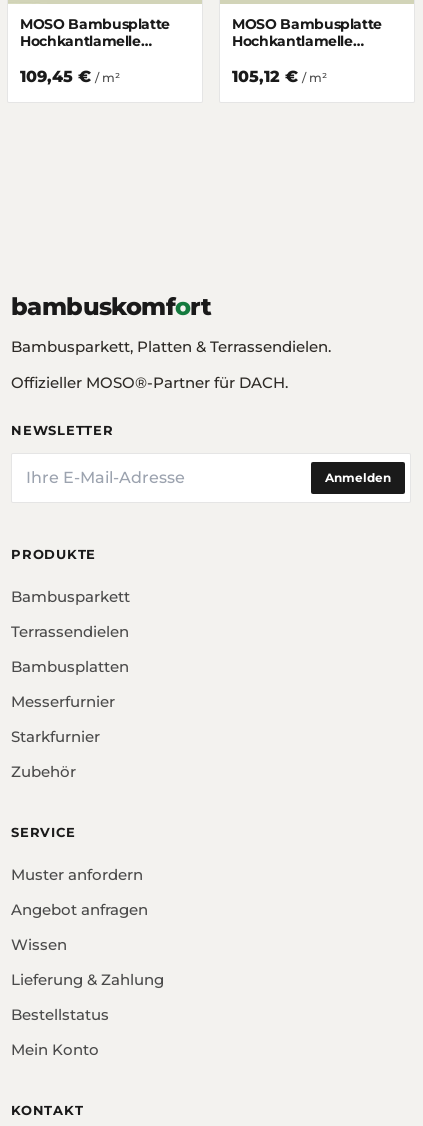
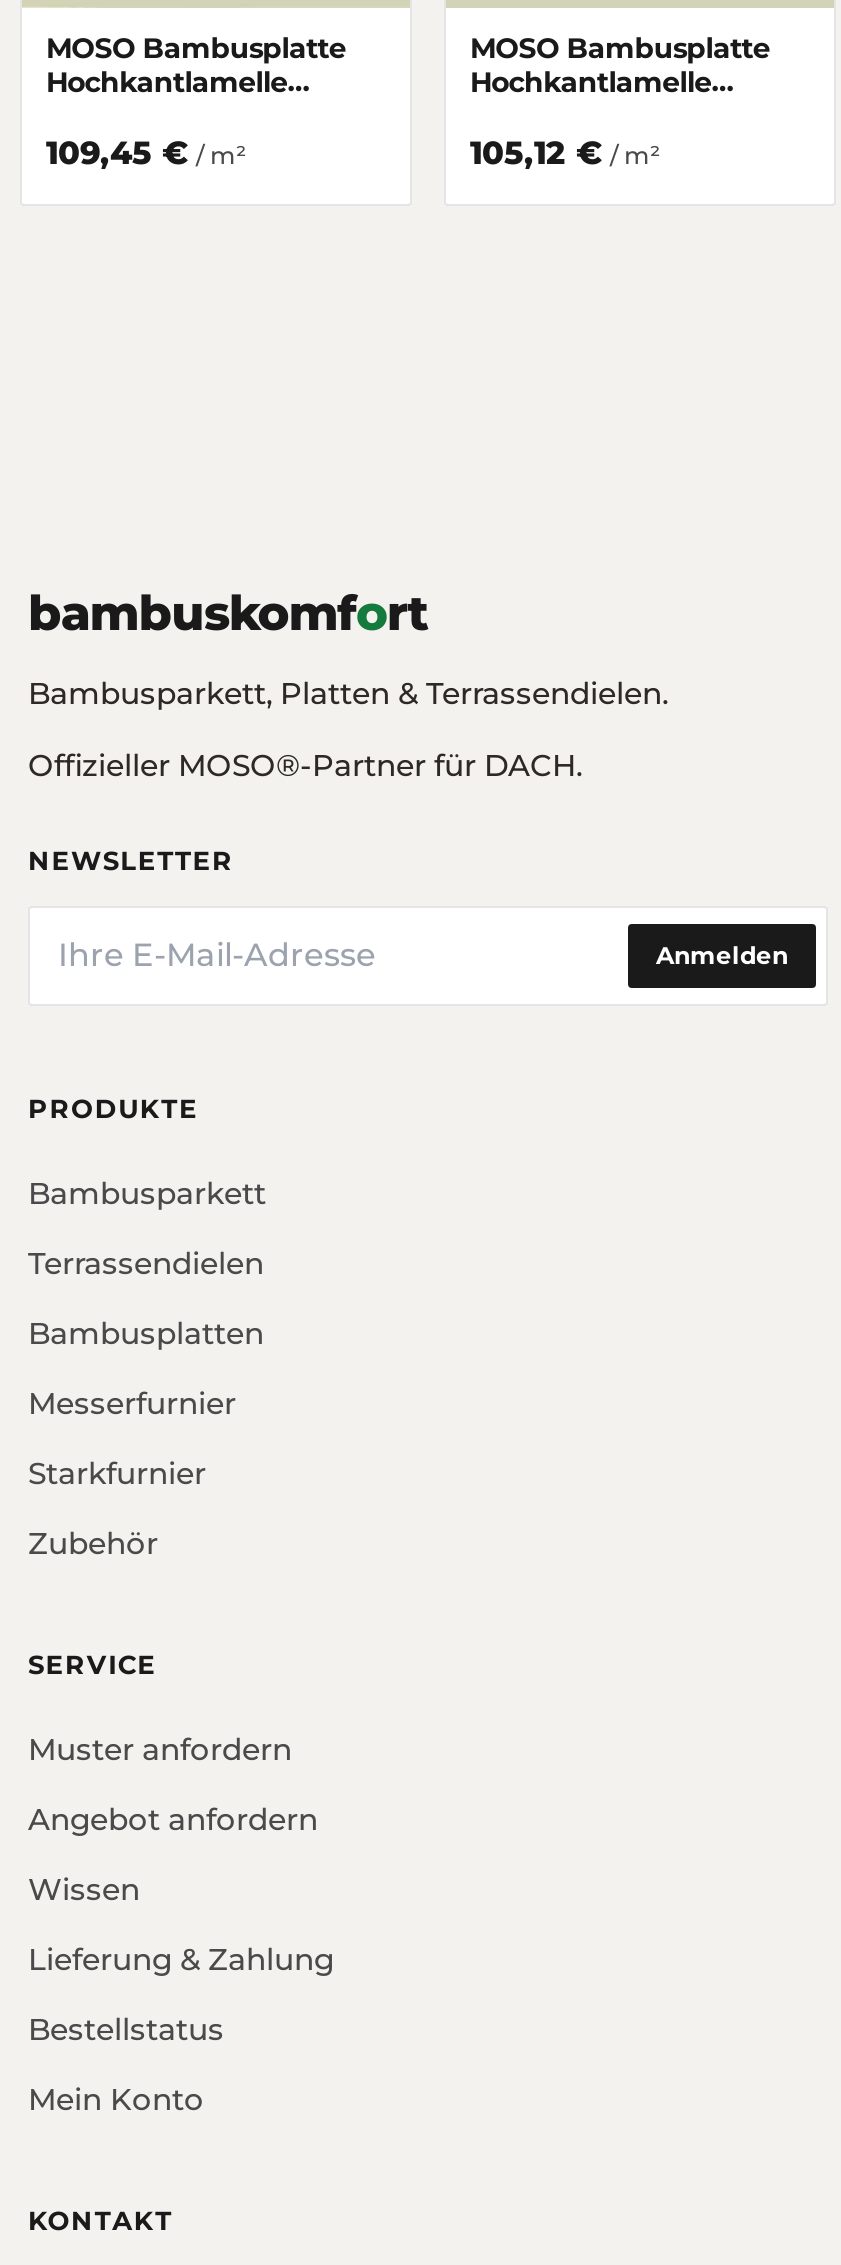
[11,899,148,918] Angebot anfragen -> [28,1799,318,1837] Angebot anfordern

